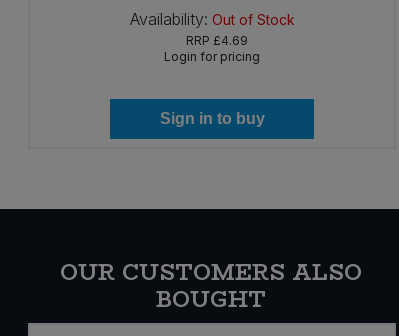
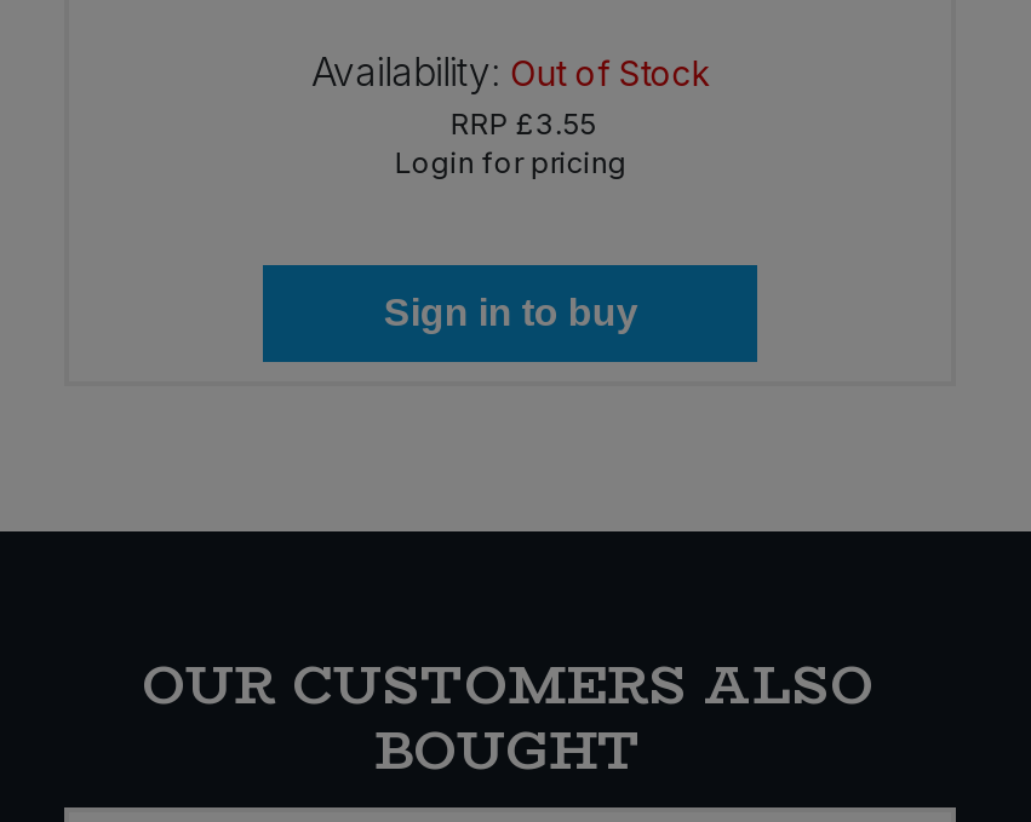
[186,33,248,48] RRP £4.69 -> [450,106,596,142] RRP £3.55

